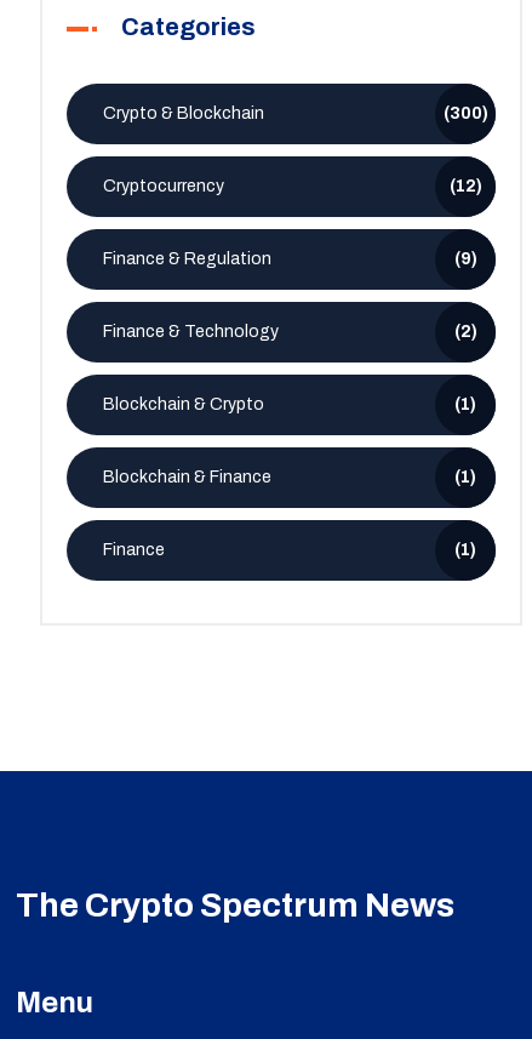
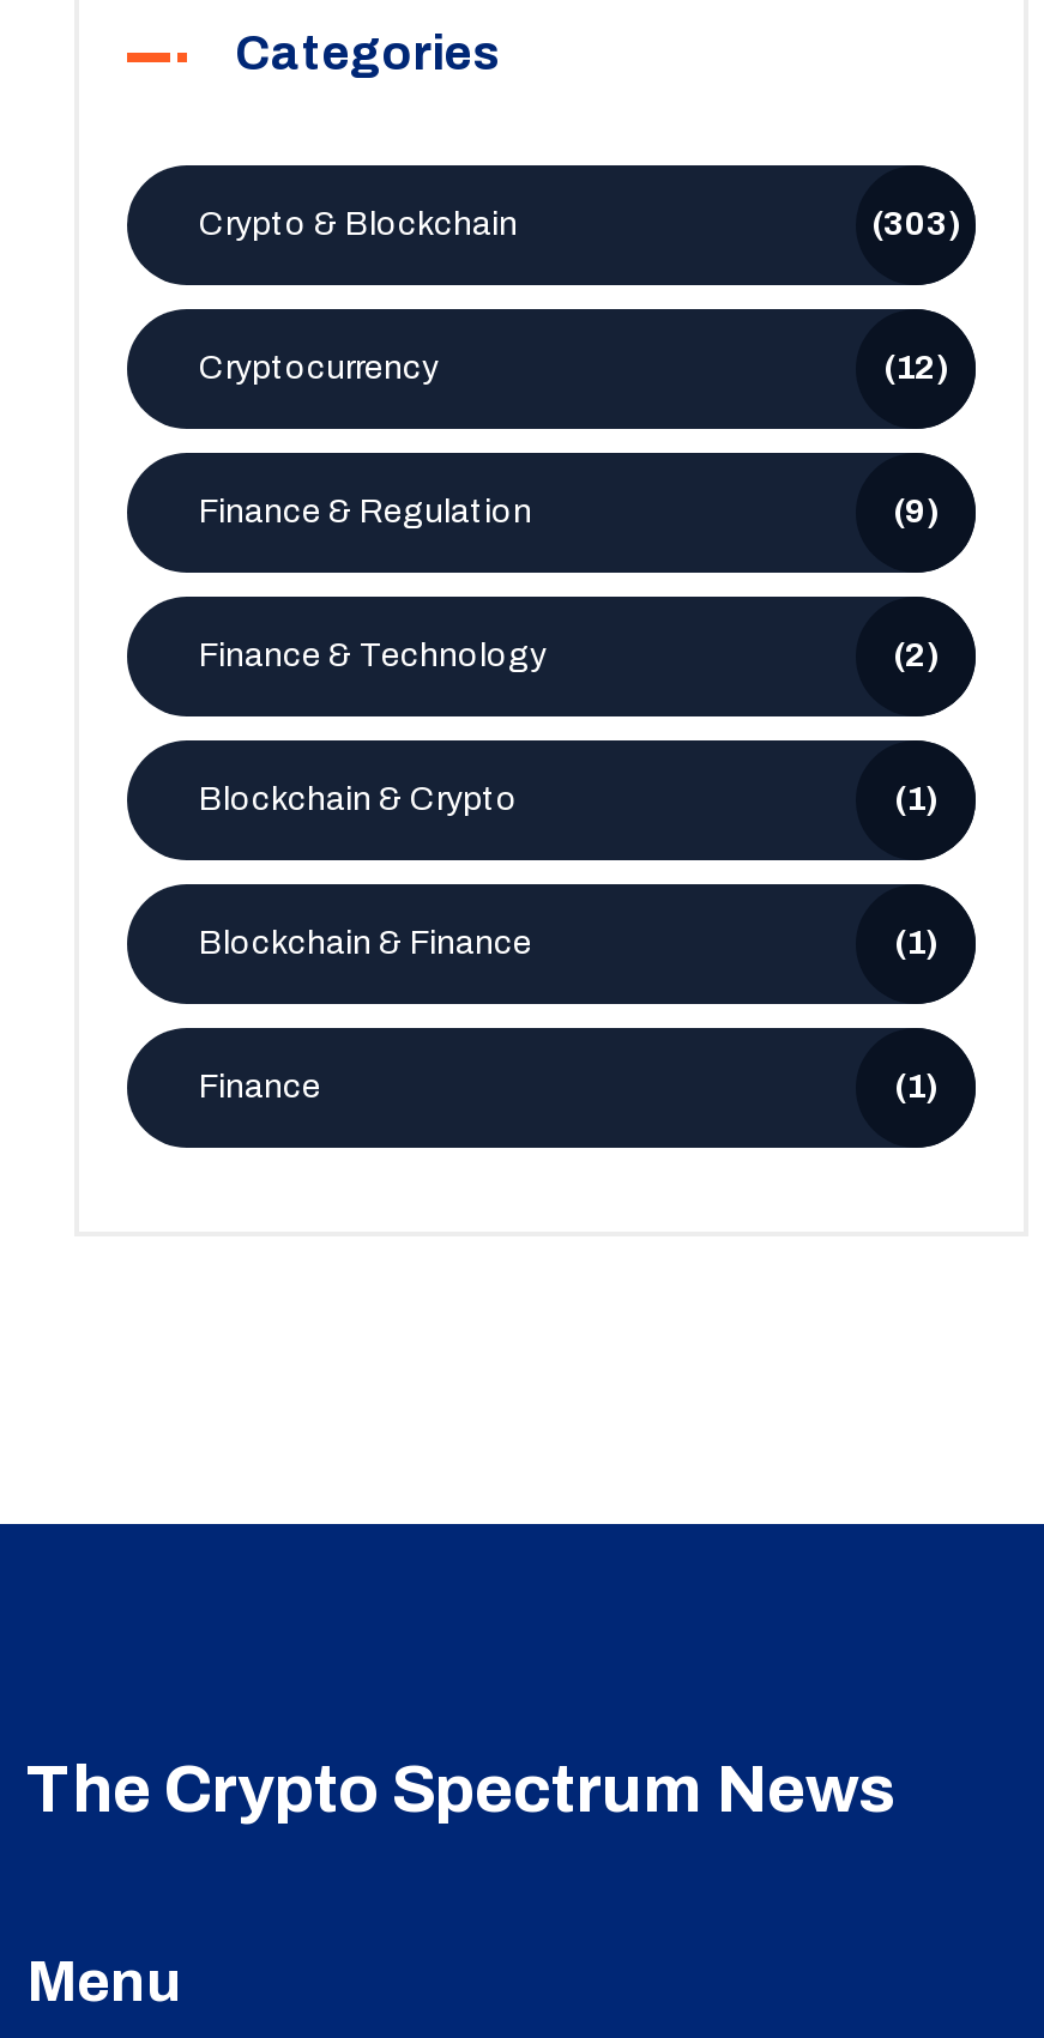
[443,104,488,123] (300) -> [871,206,960,242] (303)

